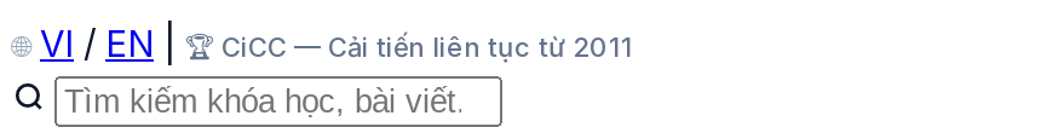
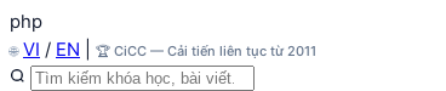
none -> [10,11,42,33] php

